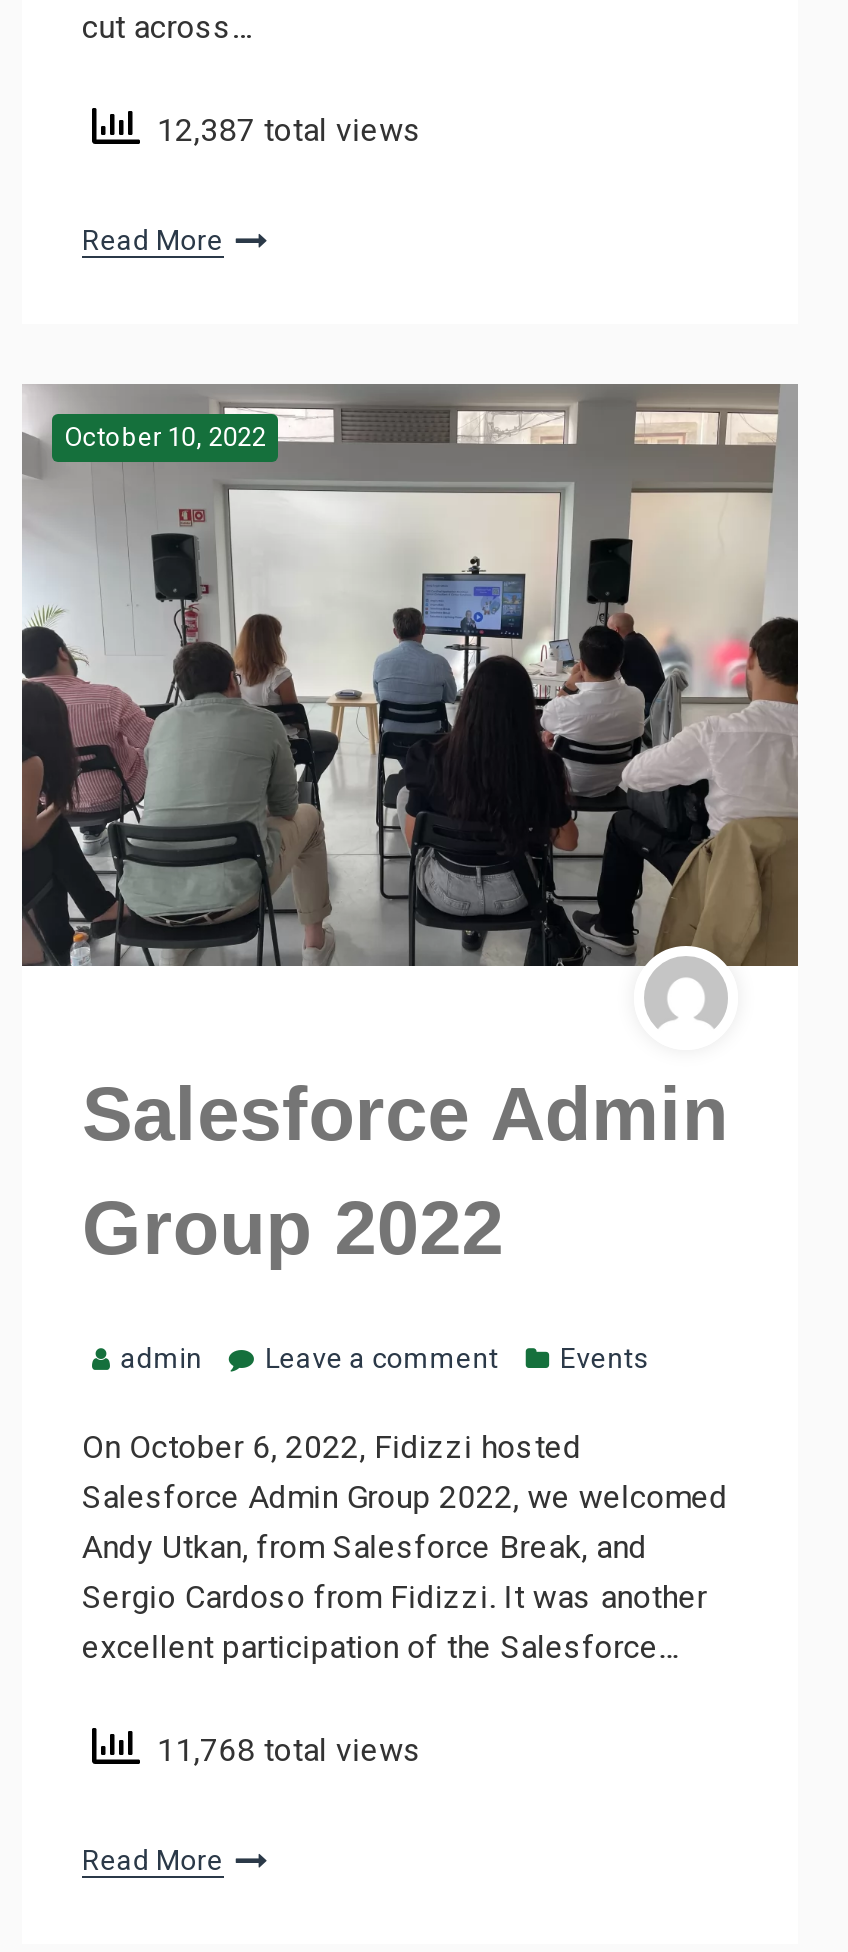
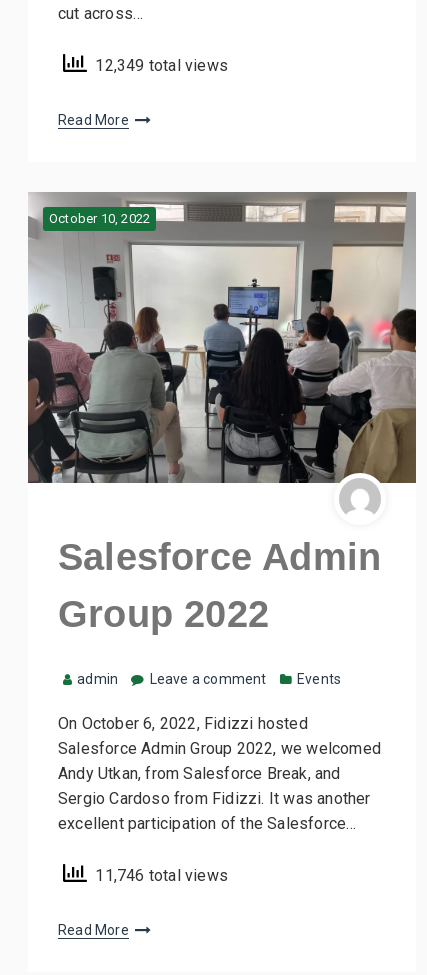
[140,111,422,149] 12,387 total views -> [87,55,228,74] 12,349 total views
[140,1732,422,1770] 11,768 total views -> [87,866,228,885] 11,746 total views

